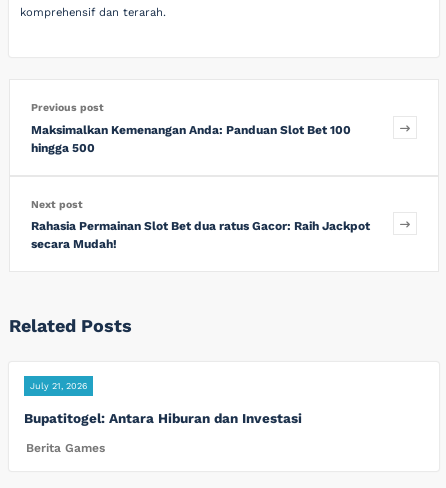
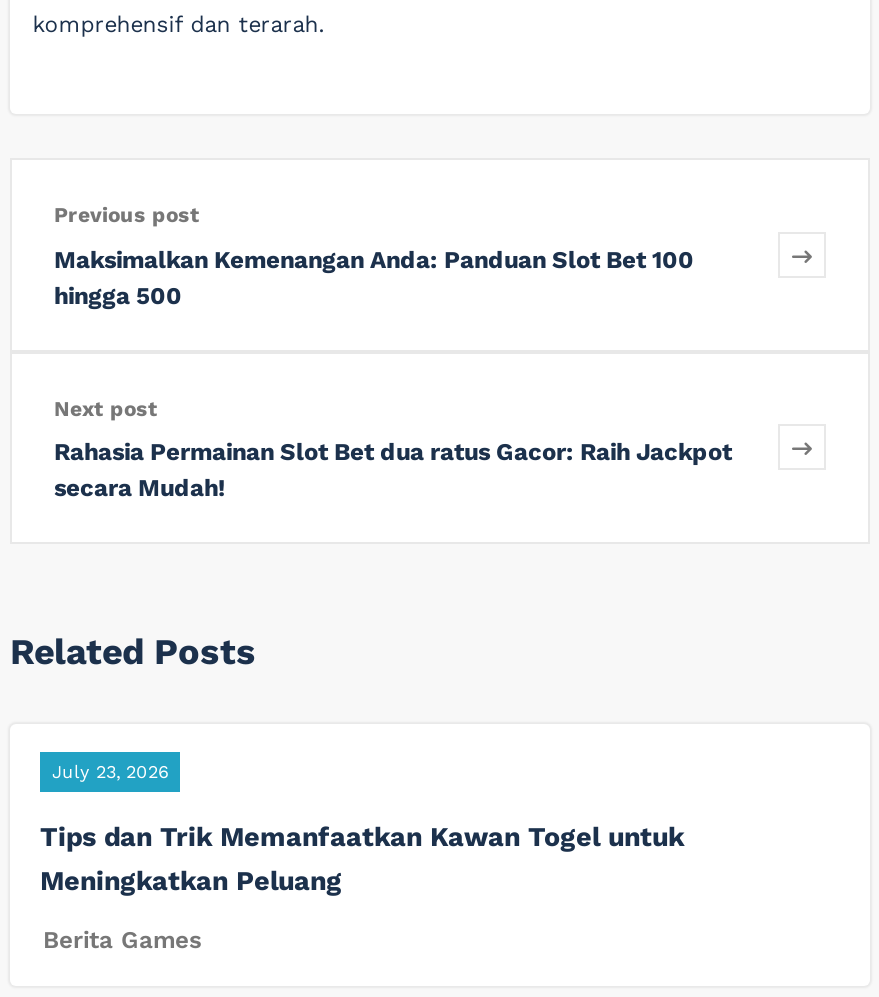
[30,381,87,391] July 21, 2026 -> [52,761,168,781] July 23, 2026
[24,410,302,426] Bupatitogel: Antara Hiburan dan Investasi -> [40,819,684,895] Tips dan Trik Memanfaatkan Kawan Togel untuk | Meningkatkan Peluang

